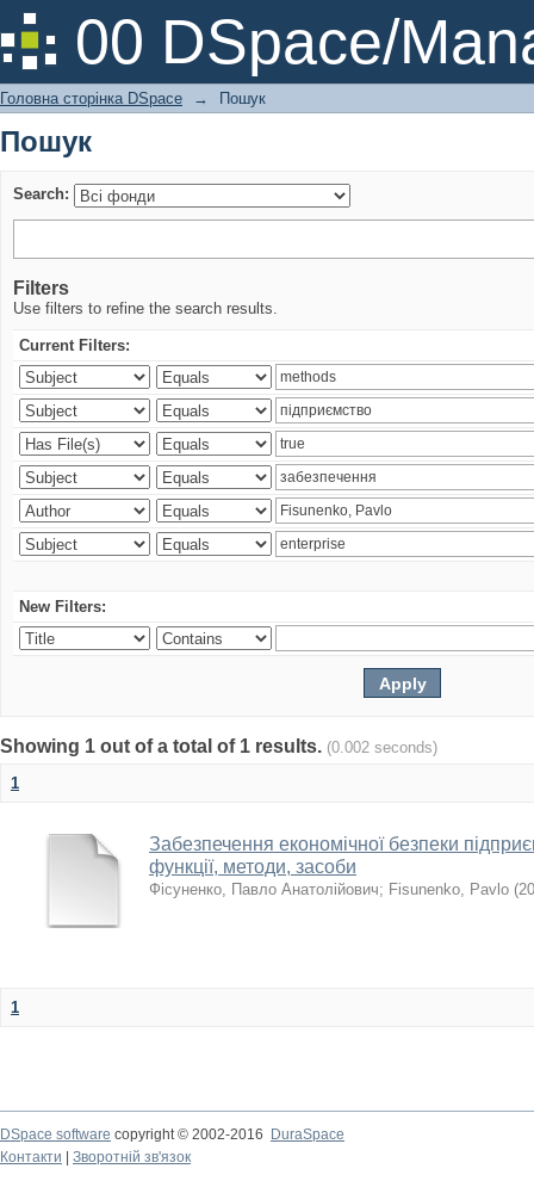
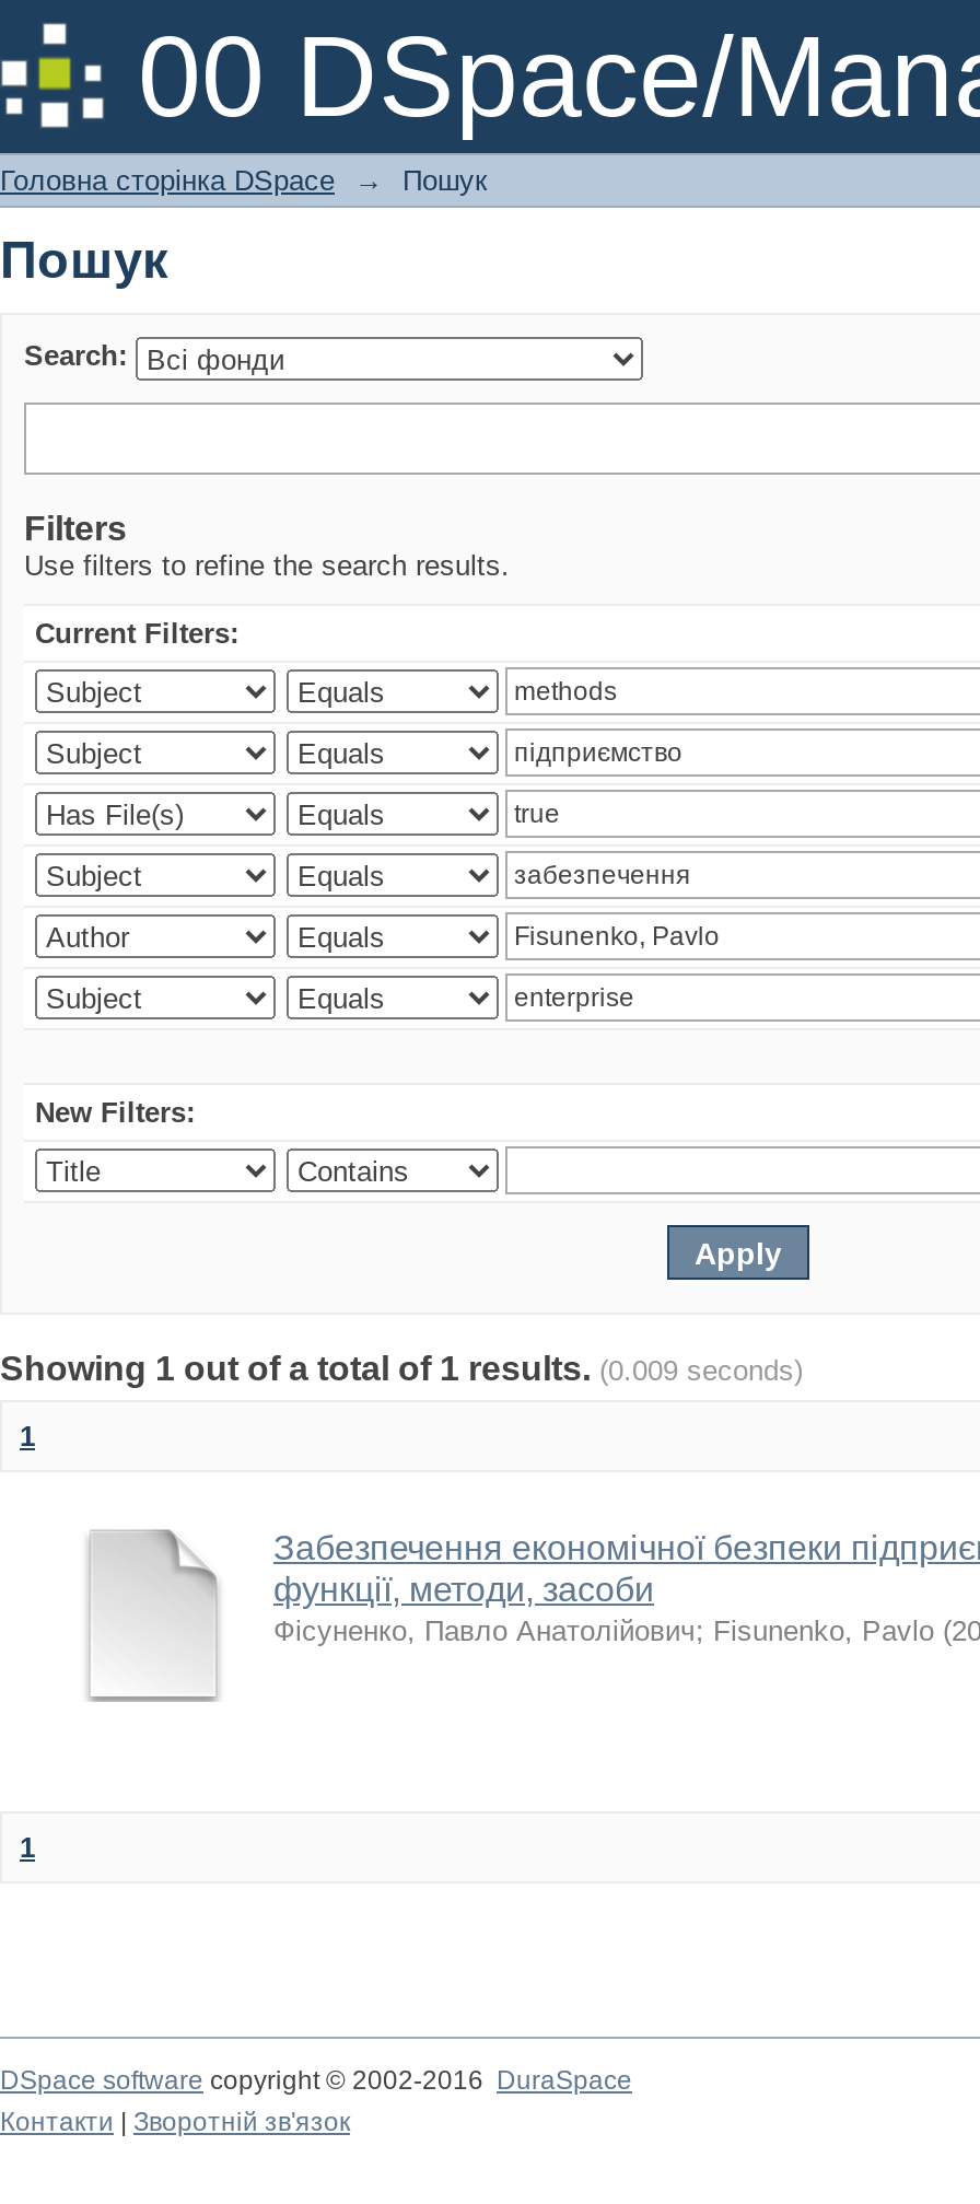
[0,736,437,756] Showing 1 out of a total of 1 results. (0.002 seconds) -> [0,1350,803,1387] Showing 1 out of a total of 1 results. (0.009 seconds)

